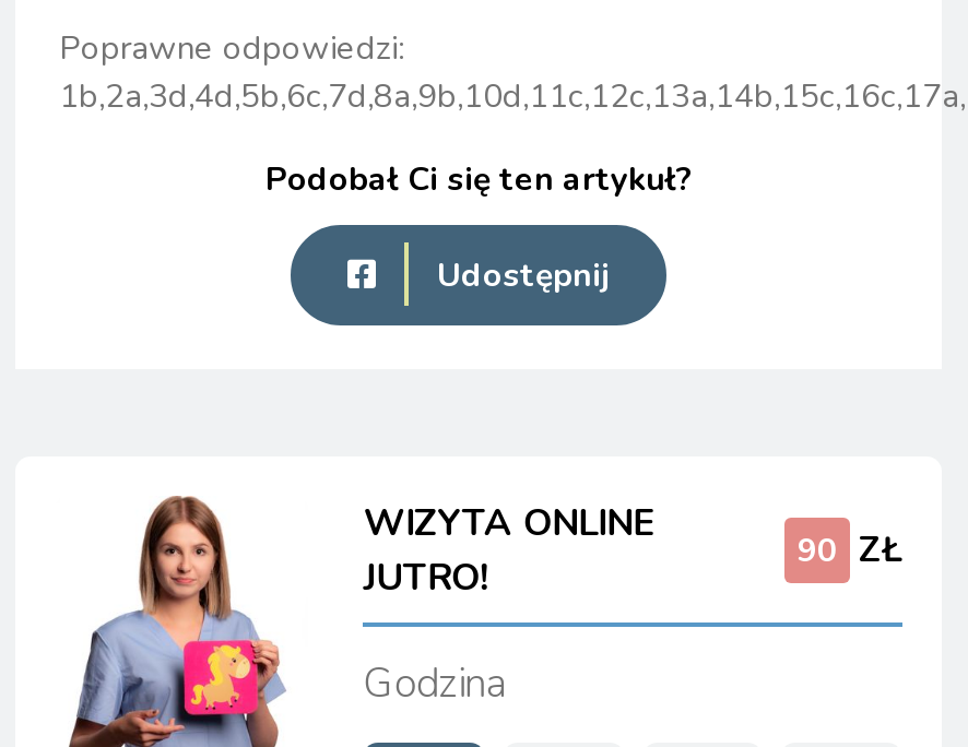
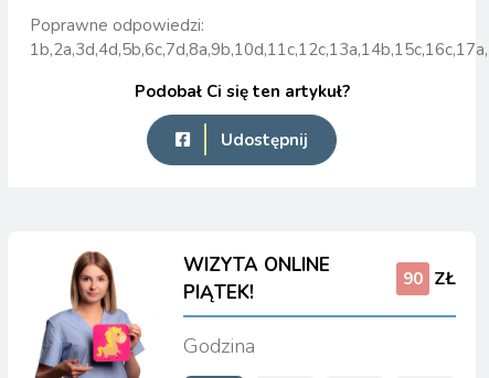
[364,553,488,603] JUTRO! -> [184,280,254,306] PIĄTEK!

